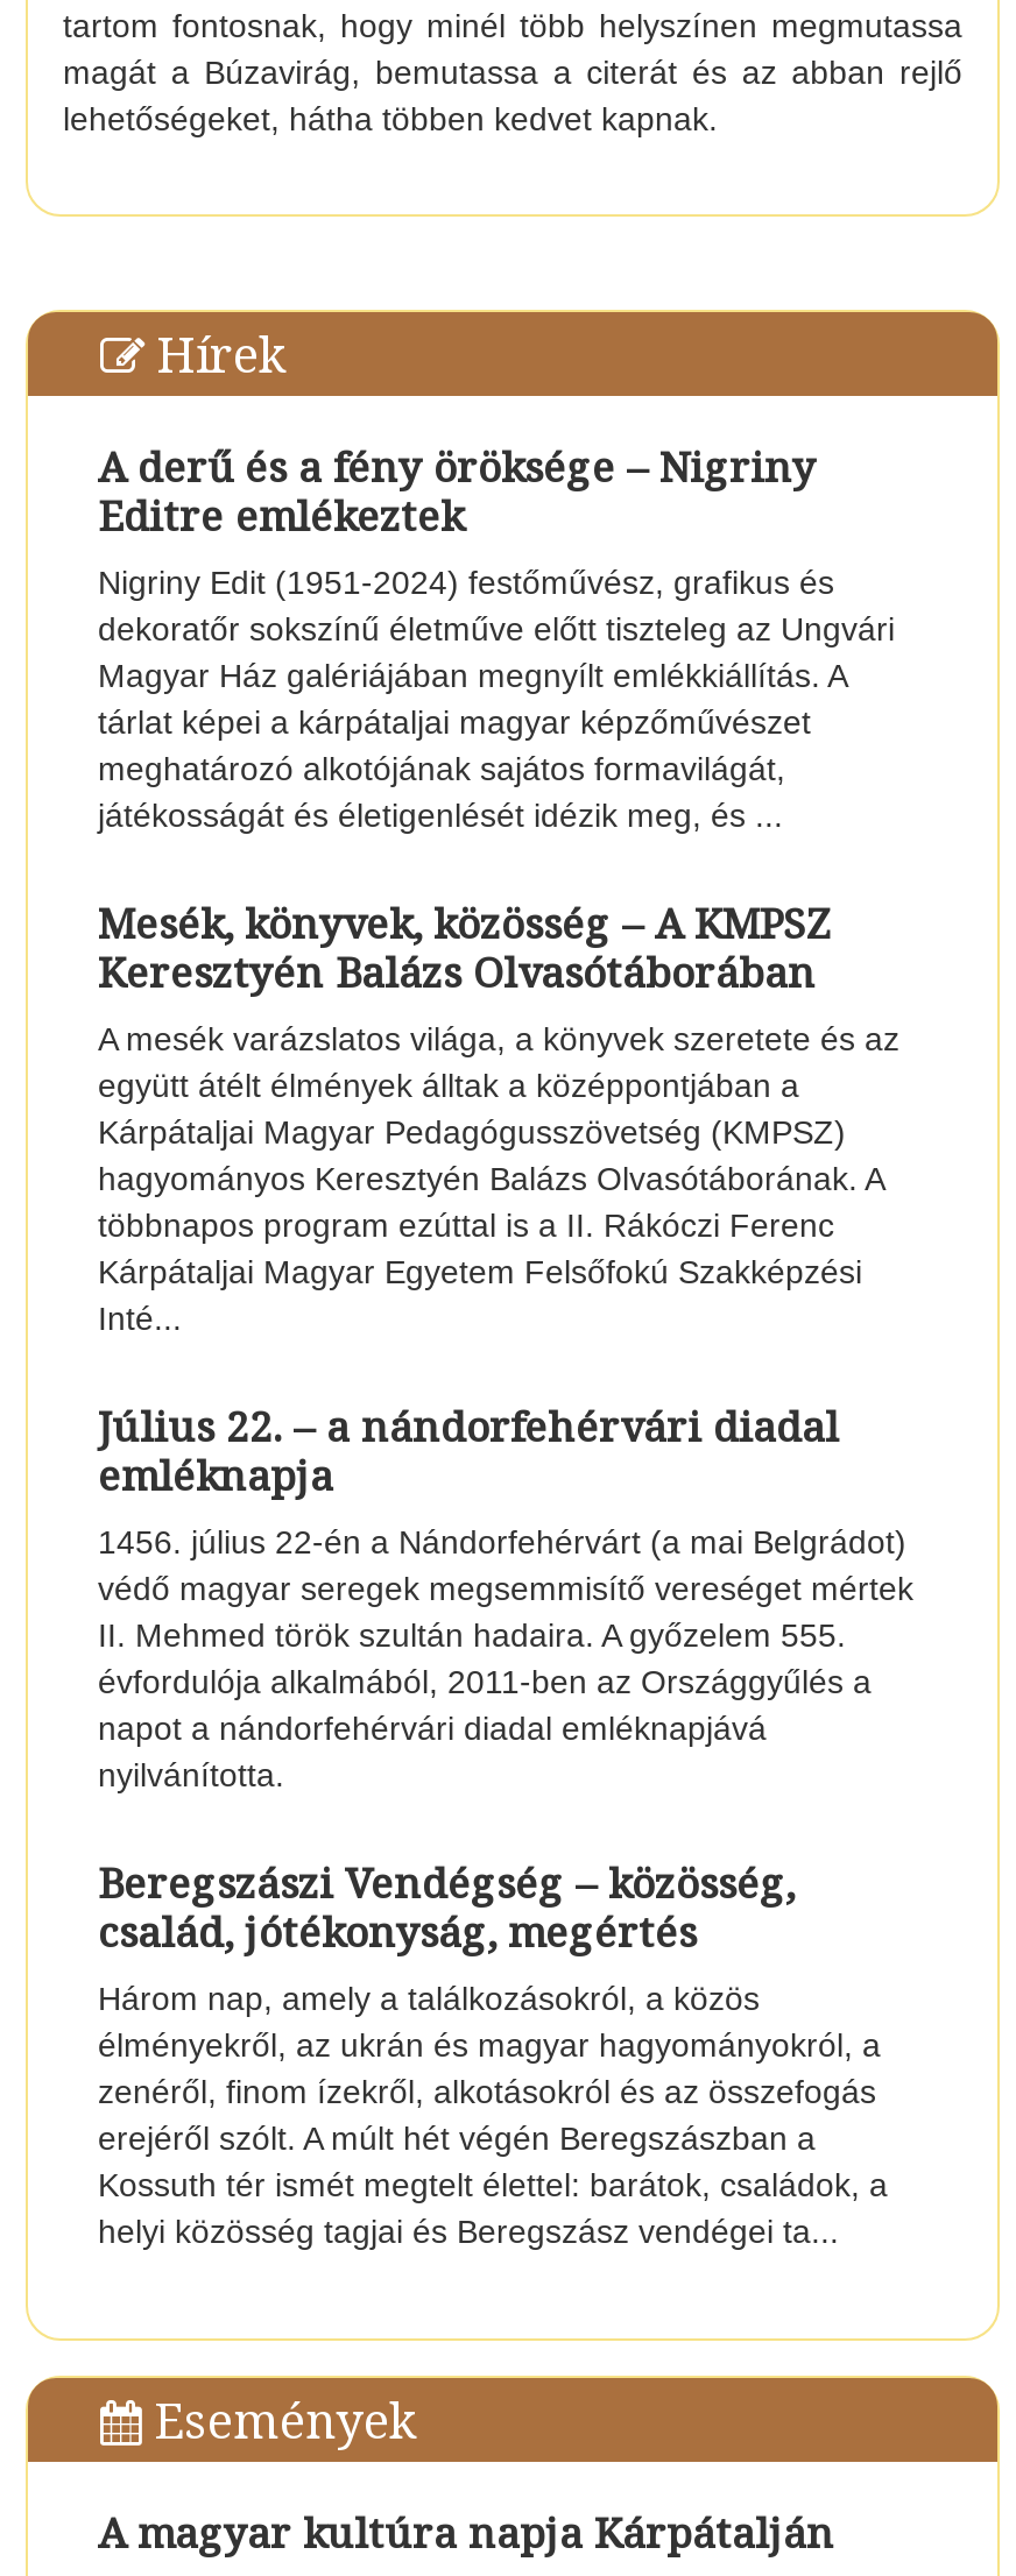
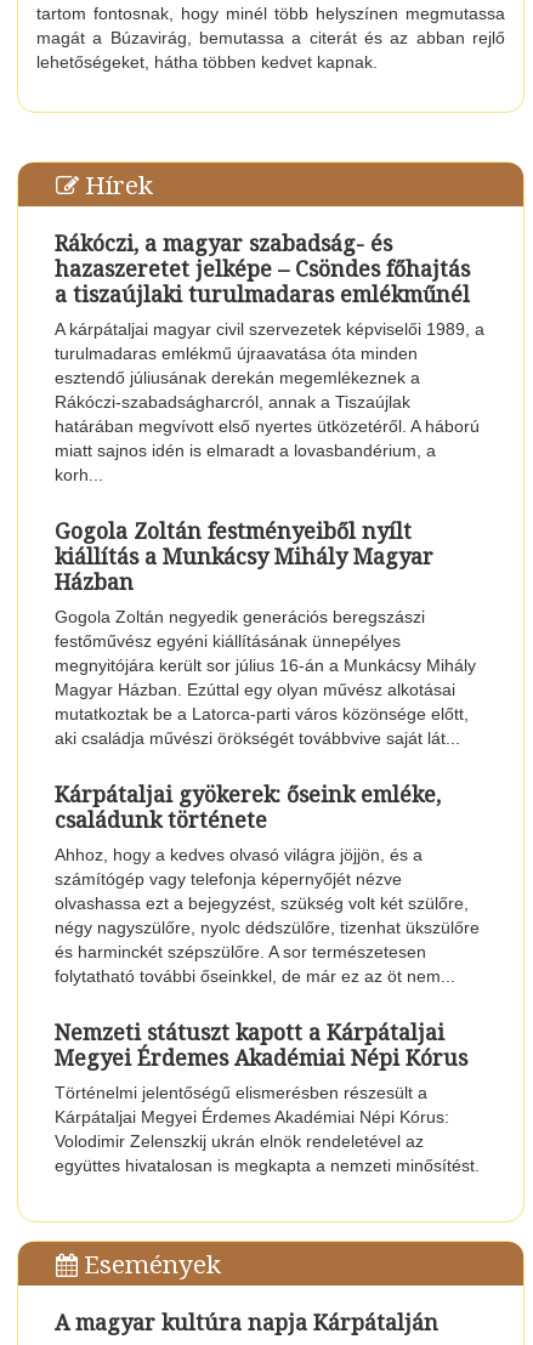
[98,437,895,833] A derű és a fény öröksége – Nigriny | Editre emlékeztek | Nigriny Edit (1951-2024) festőművész, grafikus és | dekoratőr sokszínű életműve előtt tiszteleg az Ungvári | Magyar Ház galériájában megnyílt emlékkiállítás. A | tárlat képei a kárpátaljai magyar képzőművészet | meghatározó alkotójának sajátos formavilágát, | játékosságát és életigenlését idézik meg, és ... -> [55,228,484,484] Rákóczi, a magyar szabadság- és | hazaszeretet jelképe – Csöndes főhajtás | a tiszaújlaki turulmadaras emlékműnél | A kárpátaljai magyar civil szervezetek képviselői 1989, a | turulmadaras emlékmű újraavatása óta minden | esztendő júliusának derekán megemlékeznek a | Rákóczi-szabadságharcról, annak a Tiszaújlak | határában megvívott első nyertes ütközetéről. A háború | miatt sajnos idén is elmaradt a lovasbandérium, a | korh...
[98,893,899,1336] Mesék, könyvek, közösség – A KMPSZ | Keresztyén Balázs Olvasótáborában | A mesék varázslatos világa, a könyvek szeretete és az | együtt átélt élmények álltak a középpontjában a | Kárpátaljai Magyar Pedagógusszövetség (KMPSZ) | hagyományos Keresztyén Balázs Olvasótáborának. A | többnapos program ezúttal is a II. Rákóczi Ferenc | Kárpátaljai Magyar Egyetem Felsőfokú Szakképzési | Inté... -> [55,515,476,747] Gogola Zoltán festményeiből nyílt | kiállítás a Munkácsy Mihály Magyar | Házban | Gogola Zoltán negyedik generációs beregszászi | festőművész egyéni kiállításának ünnepélyes | megnyitójára került sor július 16-án a Munkácsy Mihály | Magyar Házban. Ezúttal egy olyan művész alkotásai | mutatkoztak be a Latorca-parti város közönsége előtt, | aki családja művészi örökségét továbbvive saját lát...
[98,1396,913,1792] Július 22. – a nándorfehérvári diadal | emléknapja | 1456. július 22-én a Nándorfehérvárt (a mai Belgrádot) | védő magyar seregek megsemmisítő vereséget mértek | II. Mehmed török szultán hadaira. A győzelem 555. | évfordulója alkalmából, 2011-ben az Országgyűlés a | napot a nándorfehérvári diadal emléknapjává | nyilvánította. -> [55,779,480,985] Kárpátaljai gyökerek: őseink emléke, | családunk története | Ahhoz, hogy a kedves olvasó világra jöjjön, és a | számítógép vagy telefonja képernyőjét nézve | olvashassa ezt a bejegyzést, szükség volt két szülőre, | négy nagyszülőre, nyolc dédszülőre, tizenhat ükszülőre | és harminckét szépszülőre. A sor természetesen | folytatható további őseinkkel, de már ez az öt nem...
[98,1853,888,2249] Beregszászi Vendégség – közösség, | család, jótékonyság, megértés | Három nap, amely a találkozásokról, a közös | élményekről, az ukrán és magyar hagyományokról, a | zenéről, finom ízekről, alkotásokról és az összefogás | erejéről szólt. A múlt hét végén Beregszászban a | Kossuth tér ismét megtelt élettel: barátok, családok, a | helyi közösség tagjai és Beregszász vendégei ta... -> [55,1017,480,1174] Nemzeti státuszt kapott a Kárpátaljai | Megyei Érdemes Akadémiai Népi Kórus | Történelmi jelentőségű elismerésben részesült a | Kárpátaljai Megyei Érdemes Akadémiai Népi Kórus: | Volodimir Zelenszkij ukrán elnök rendeletével az | együttes hivatalosan is megkapta a nemzeti minősítést.

